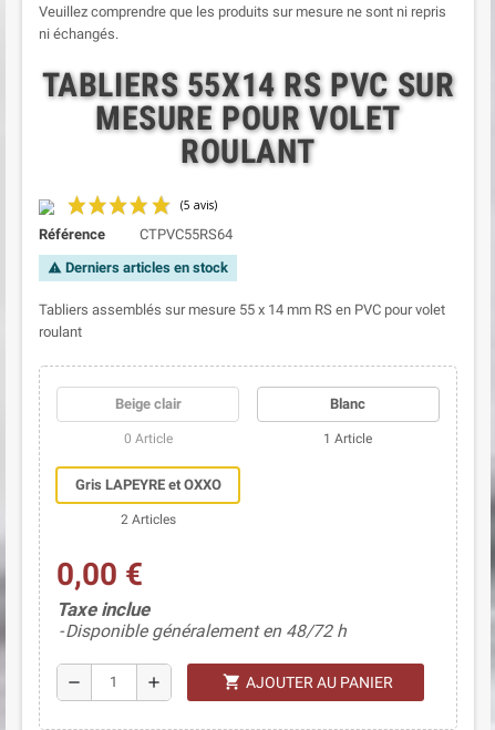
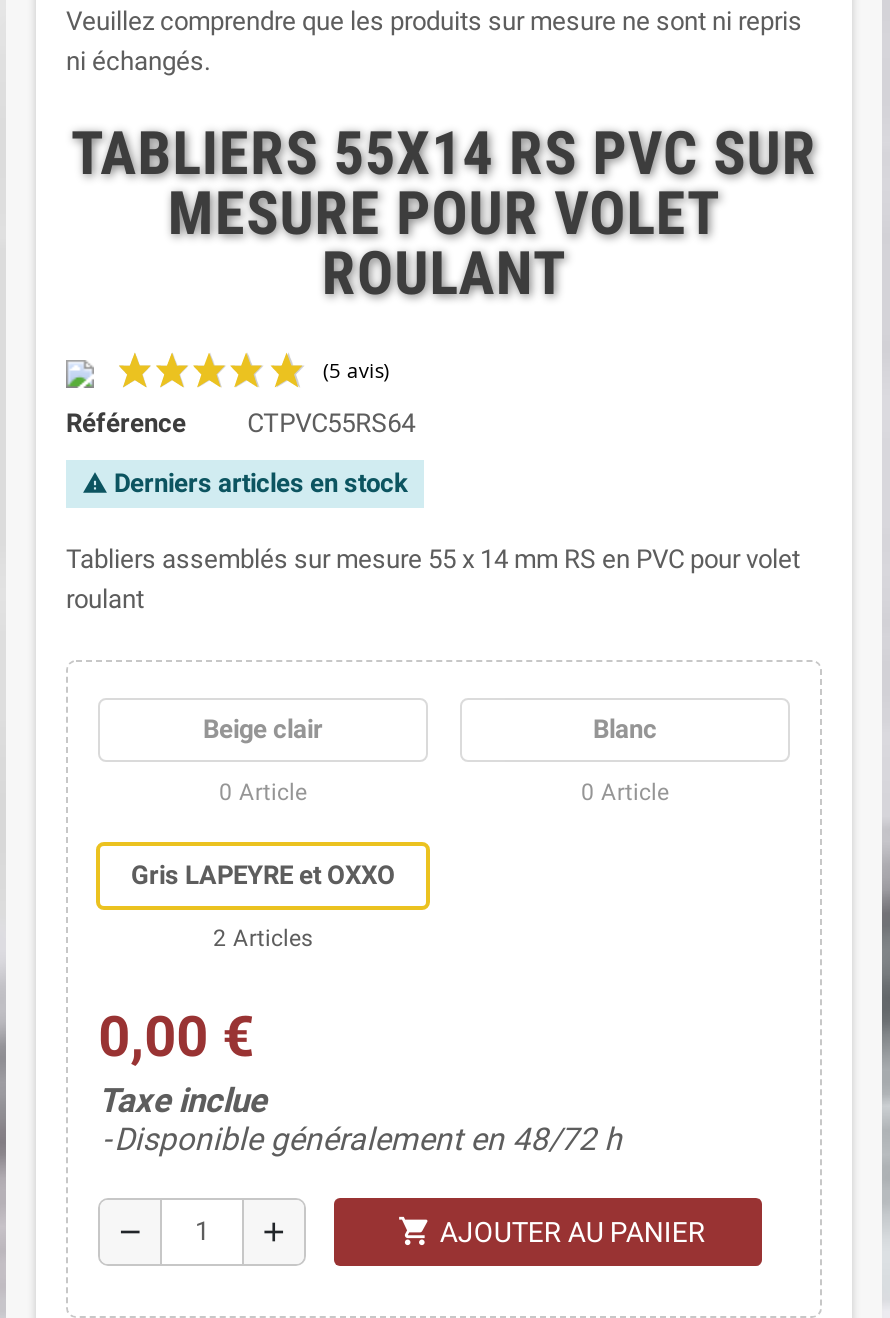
[324,431,373,446] 1 Article -> [581,778,669,806] 0 Article

